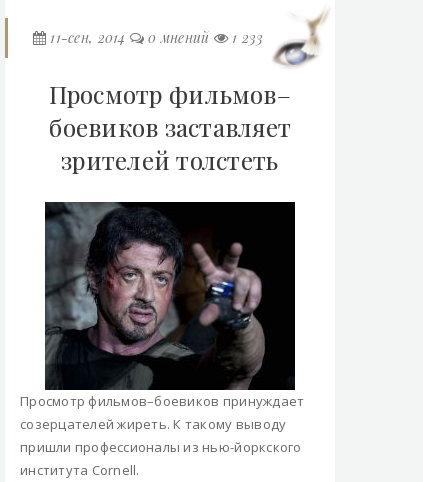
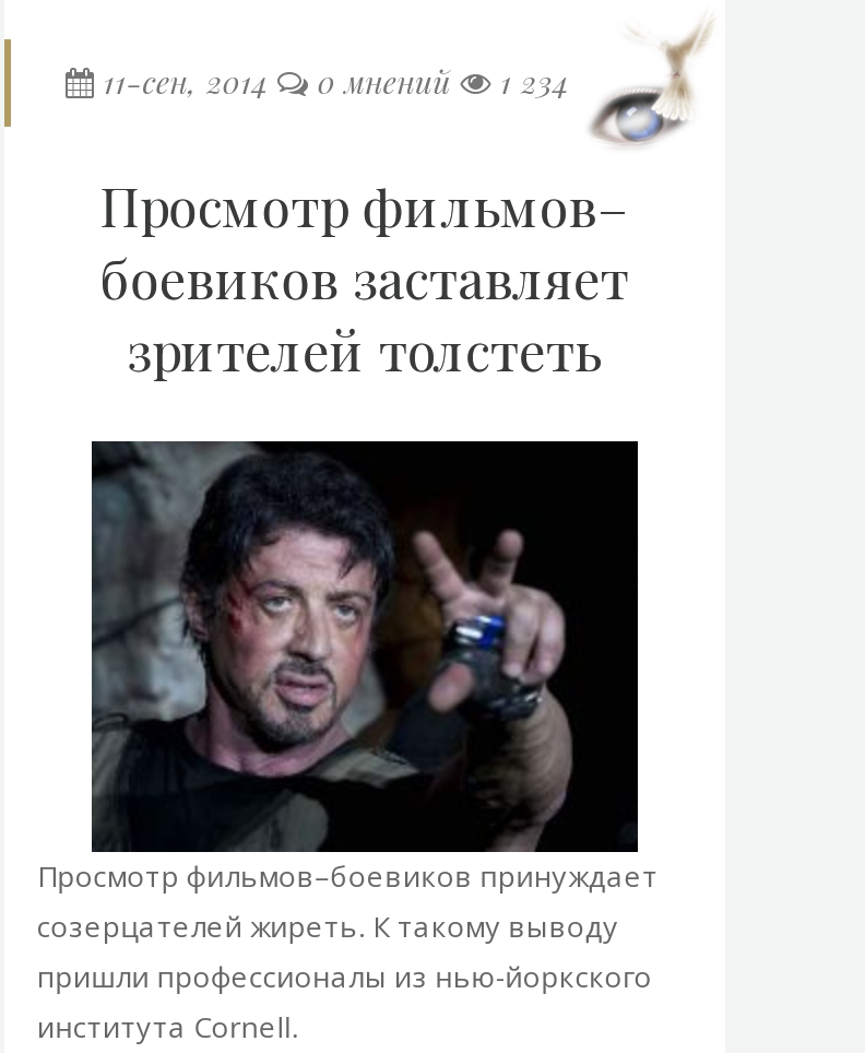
[232,28,263,47] 1 233 -> [500,61,569,103] 1 234

